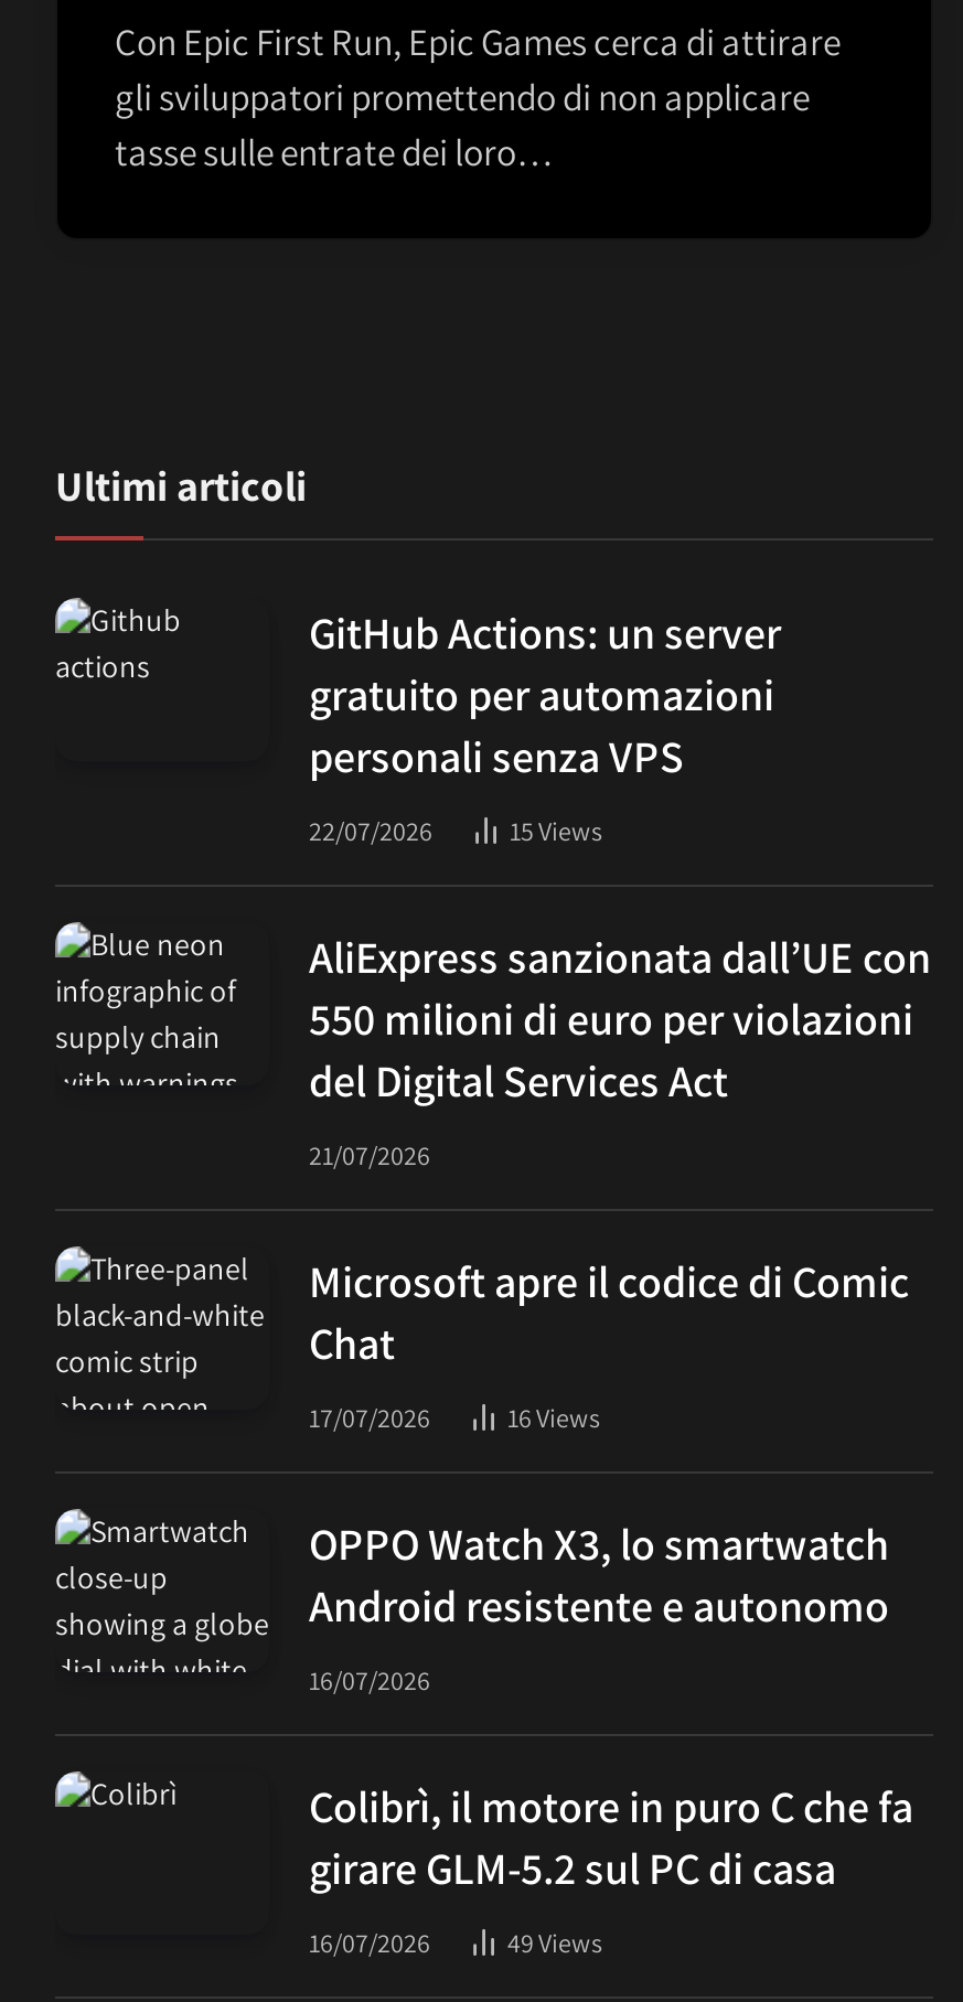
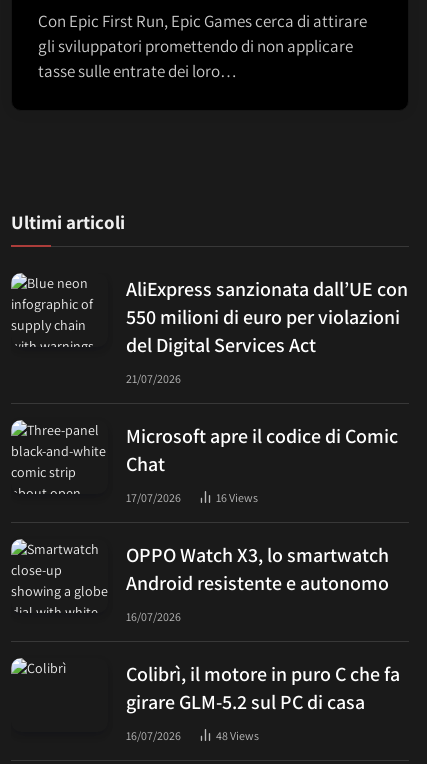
[309,604,781,847] GitHub Actions: un server | gratuito per automazioni | personali senza VPS | 22/07/2026 | 15Views -> none
[507,1925,602,1959] 49Views -> [216,728,259,743] 48Views

